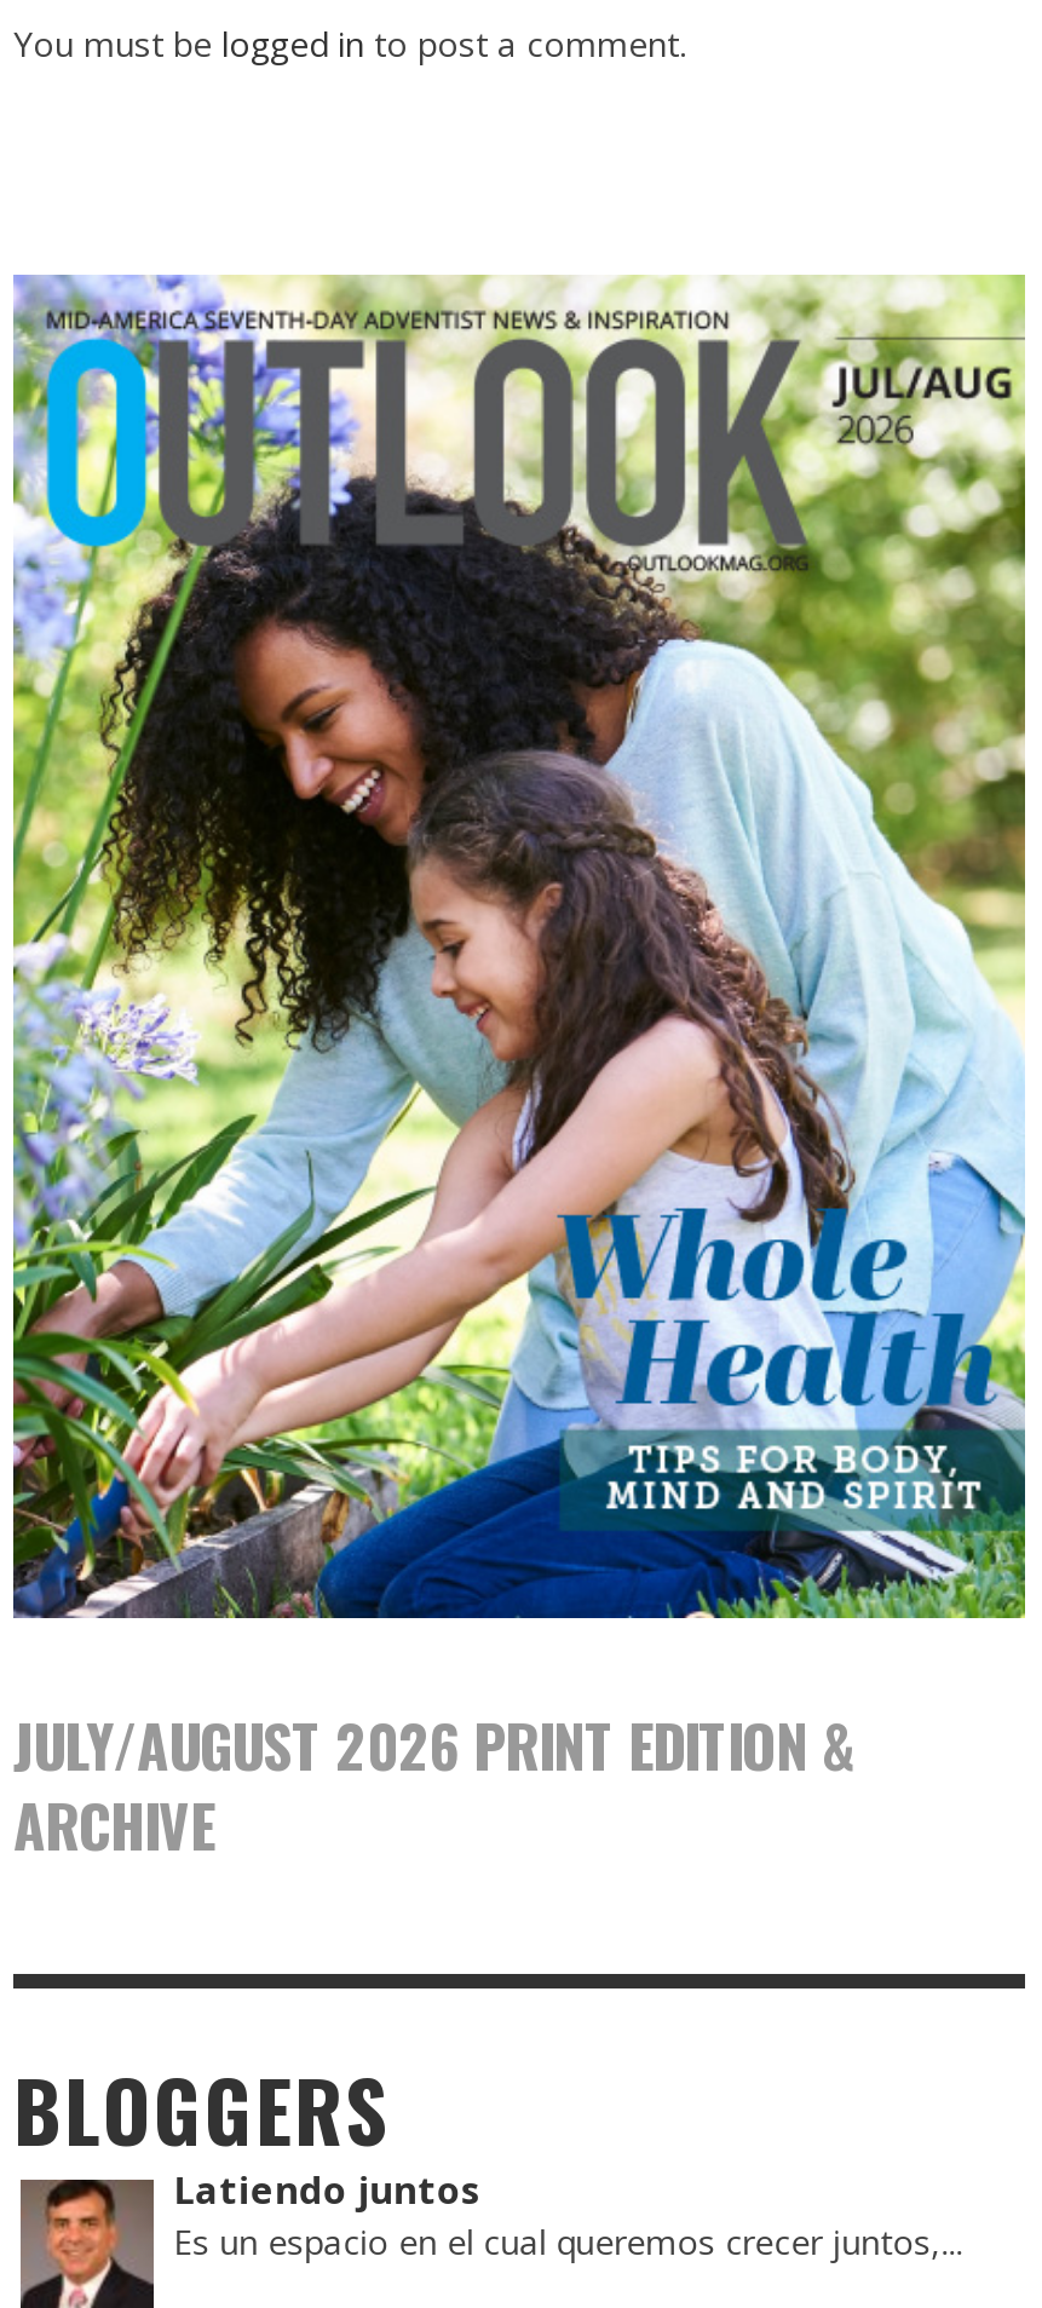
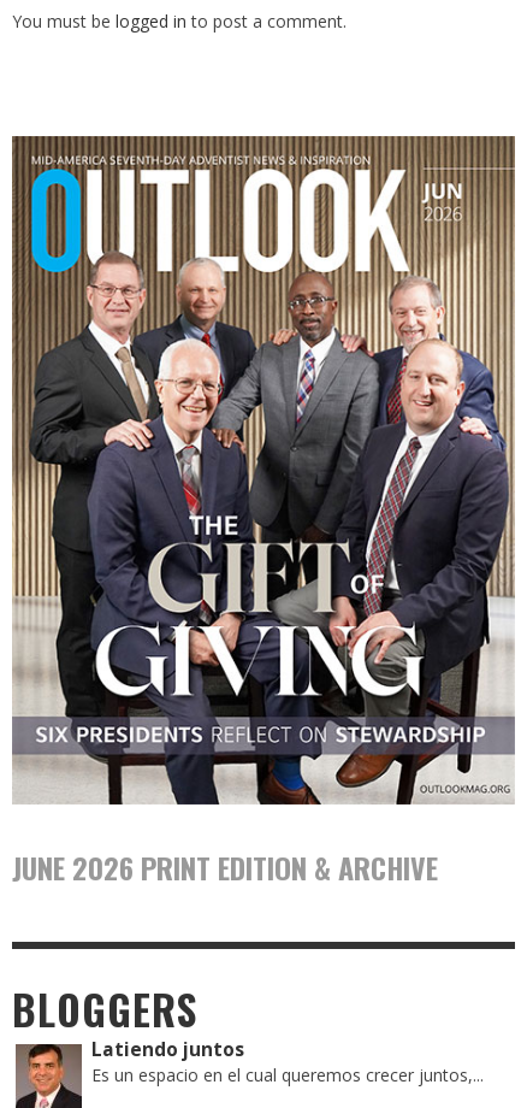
[11,272,1027,1868] [image] | JULY/AUGUST 2026 PRINT EDITION & | ARCHIVE -> [11,135,515,889] [image] | JUNE 2026 PRINT EDITION & ARCHIVE

